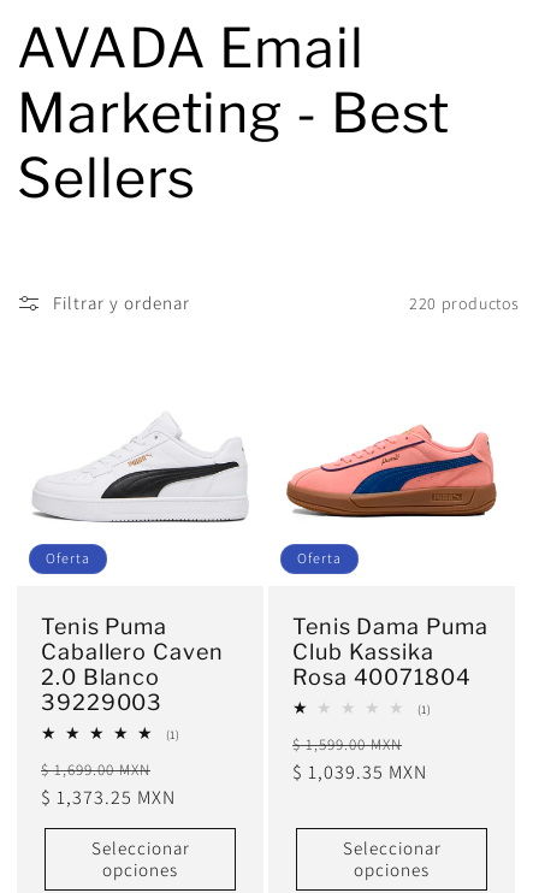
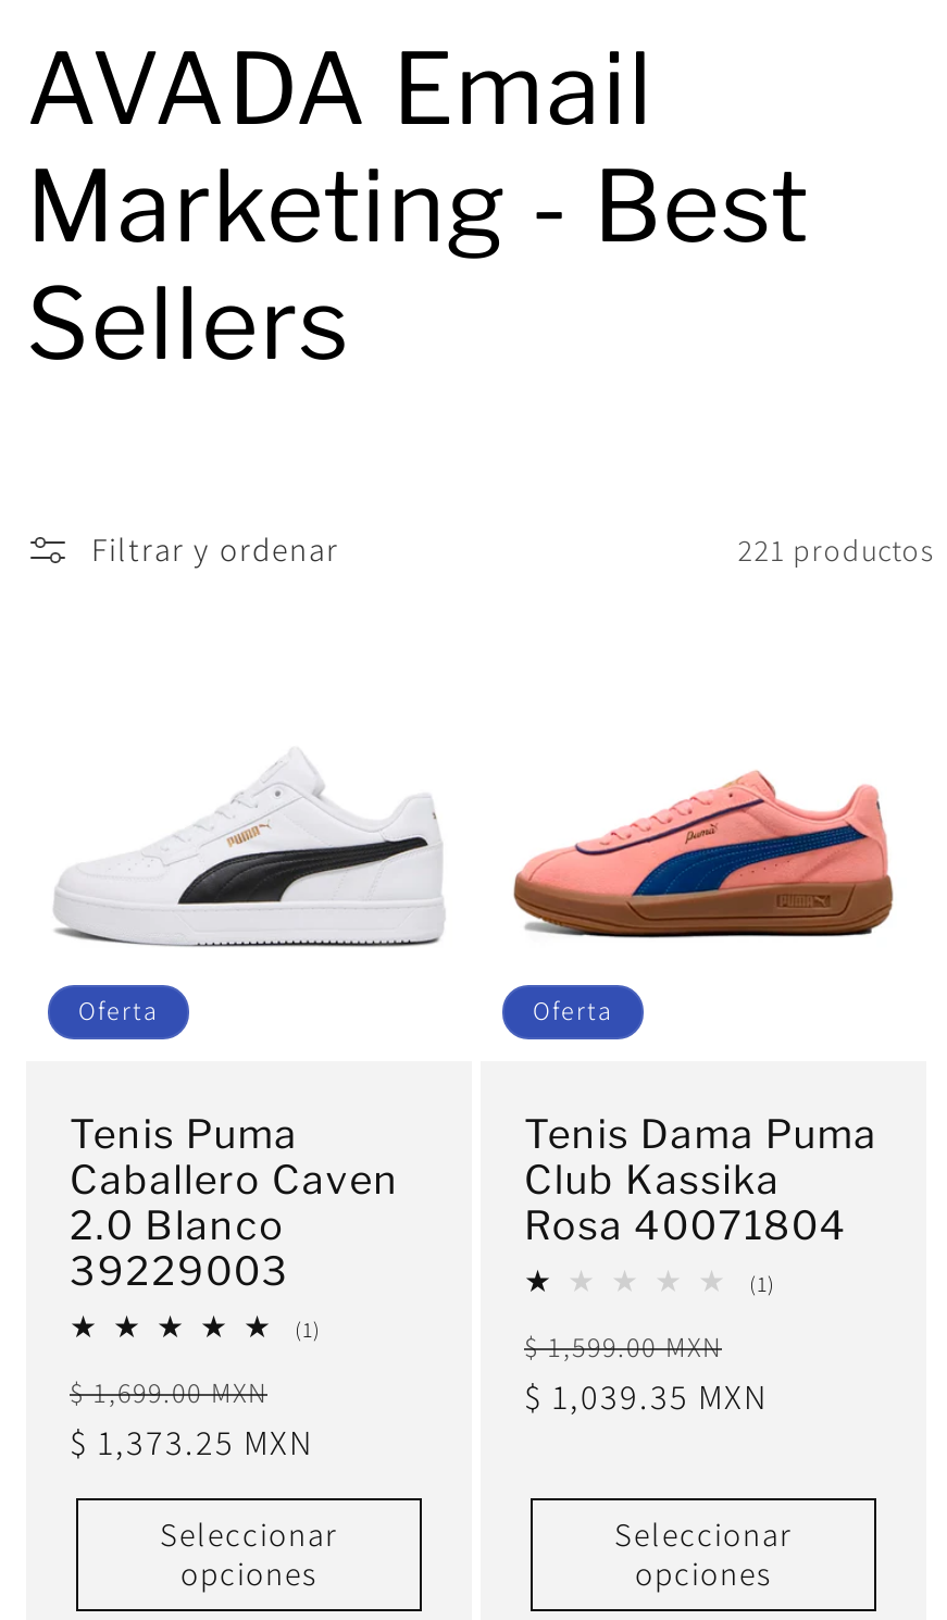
[409,292,520,314] 220 productos -> [738,530,935,569] 221 productos

